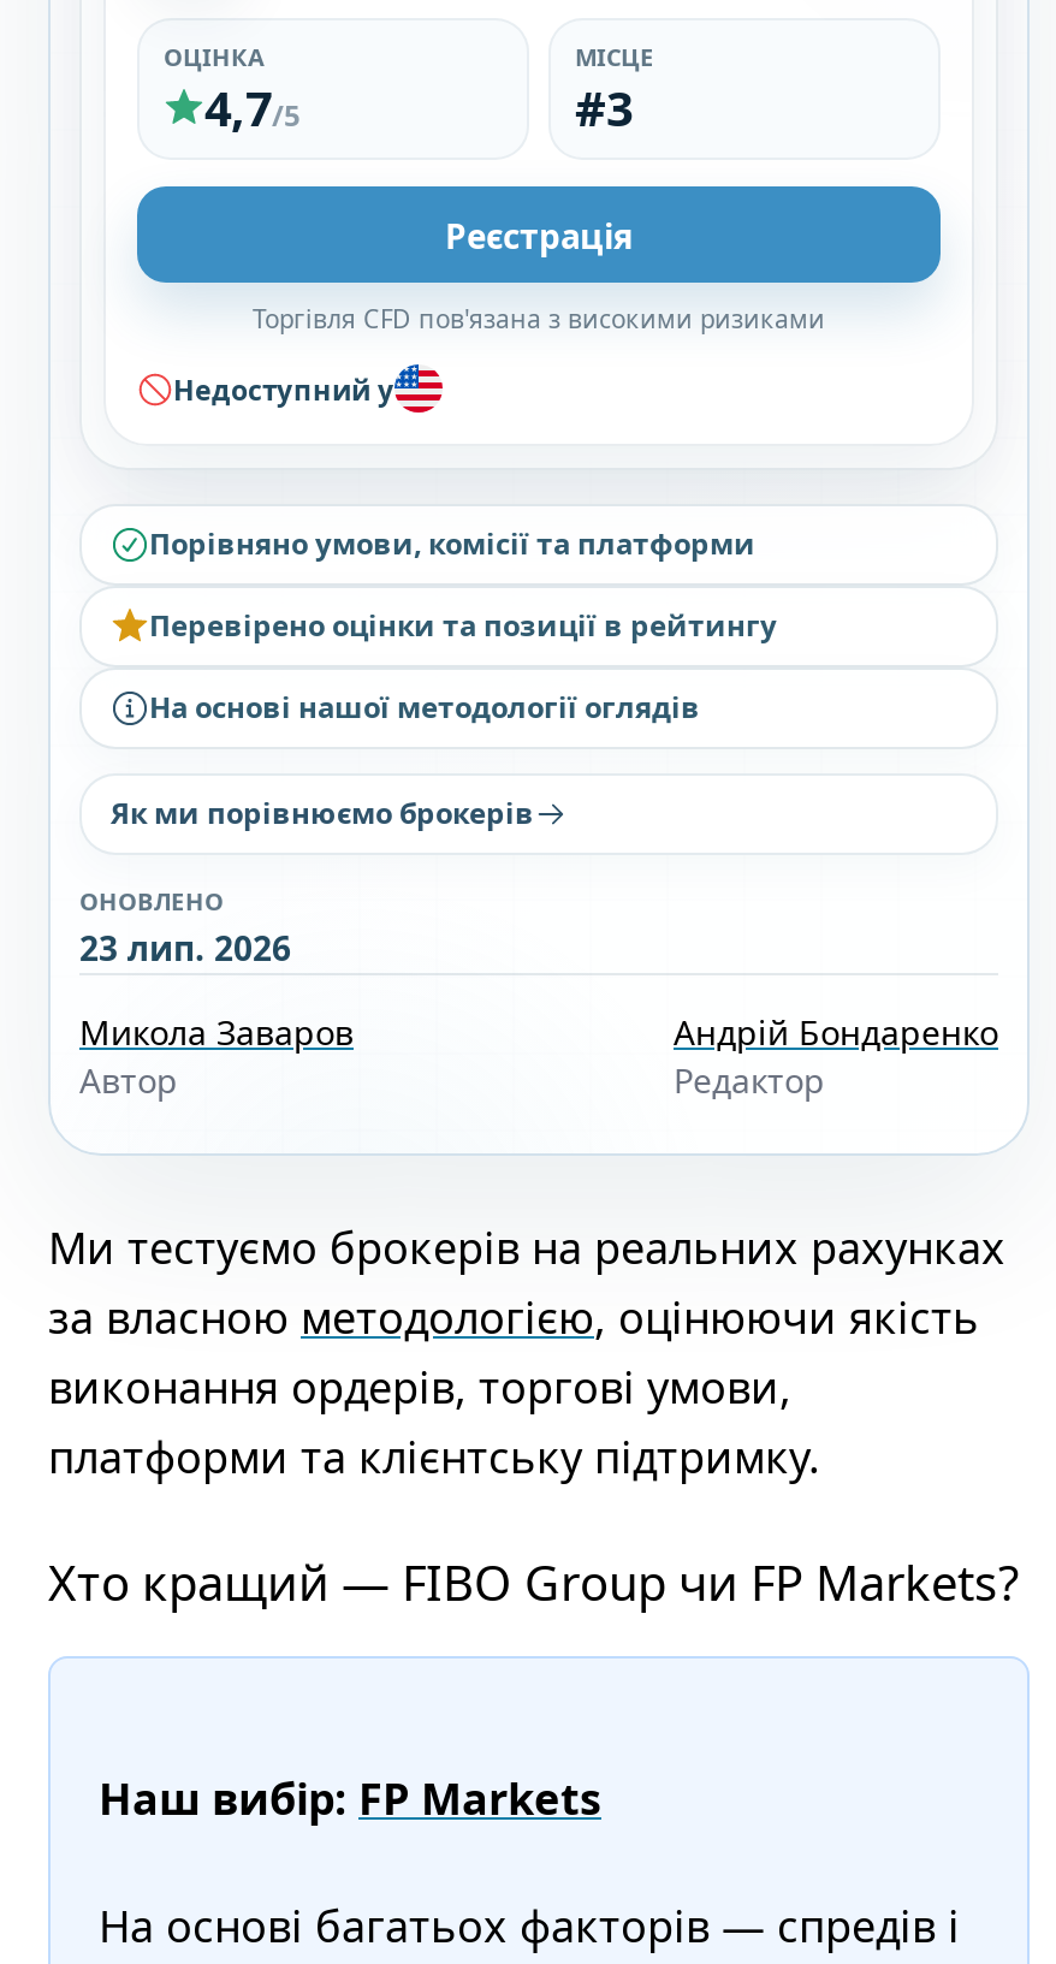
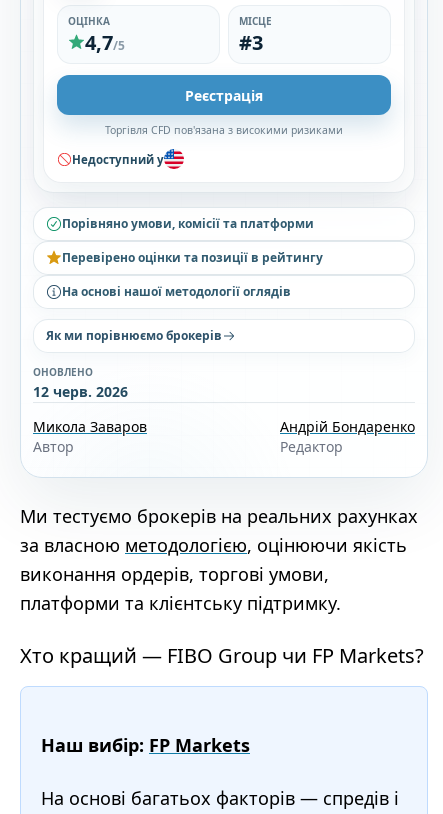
[79,925,291,971] 23 лип. 2026 -> [33,382,128,401] 12 черв. 2026

